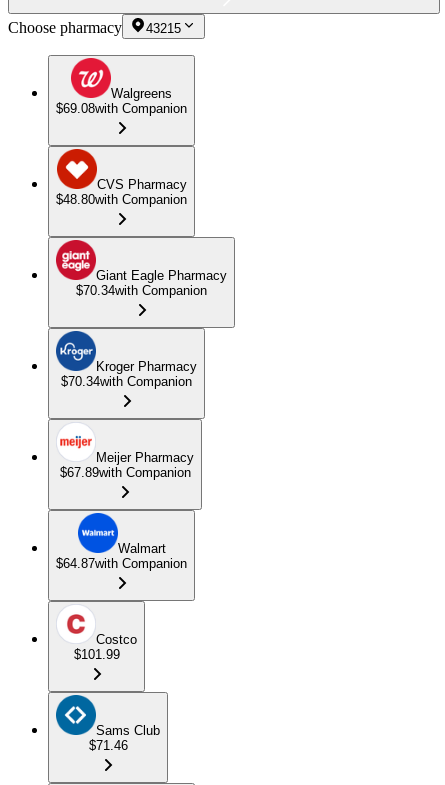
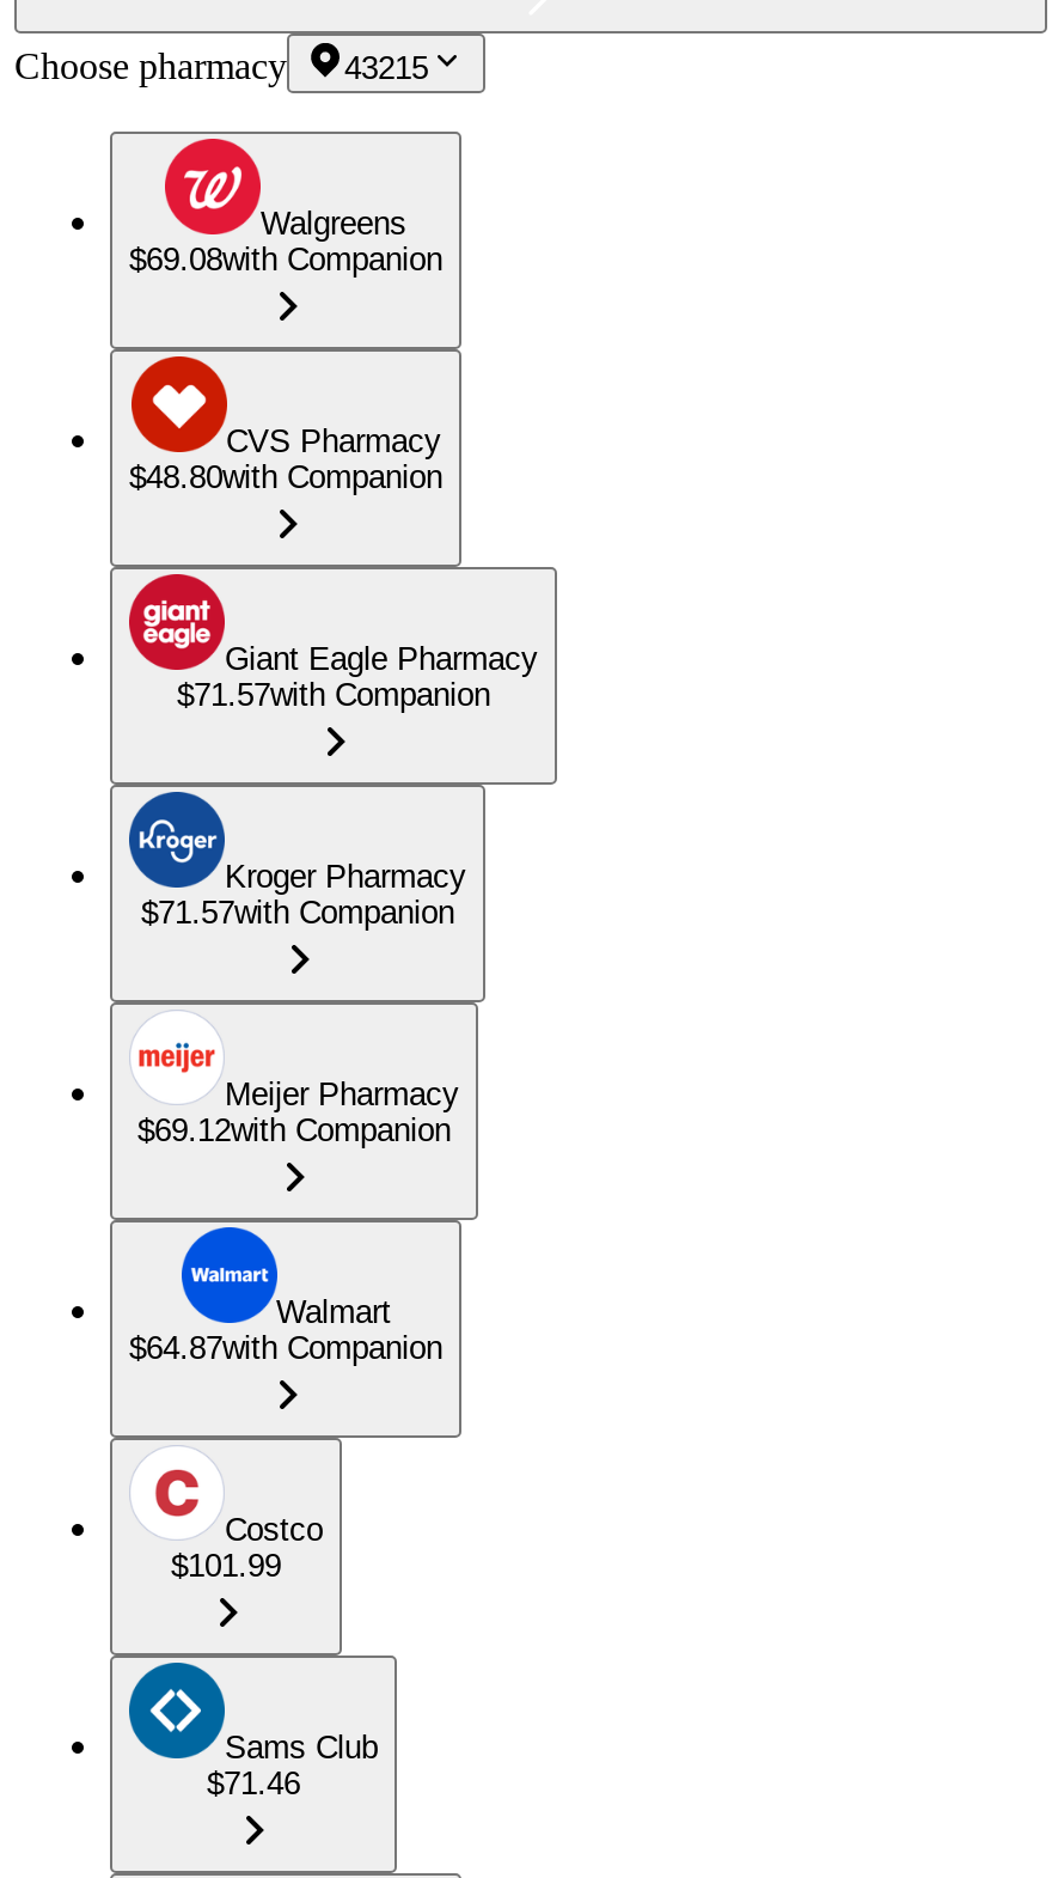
[76,283,207,298] $70.34with Companion -> [177,677,490,713] $71.57with Companion
[61,374,192,389] $70.34with Companion -> [141,895,454,931] $71.57with Companion
[59,465,190,480] $67.89with Companion -> [137,1113,451,1149] $69.12with Companion

